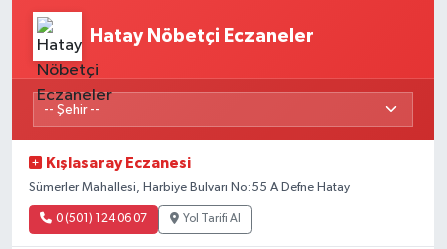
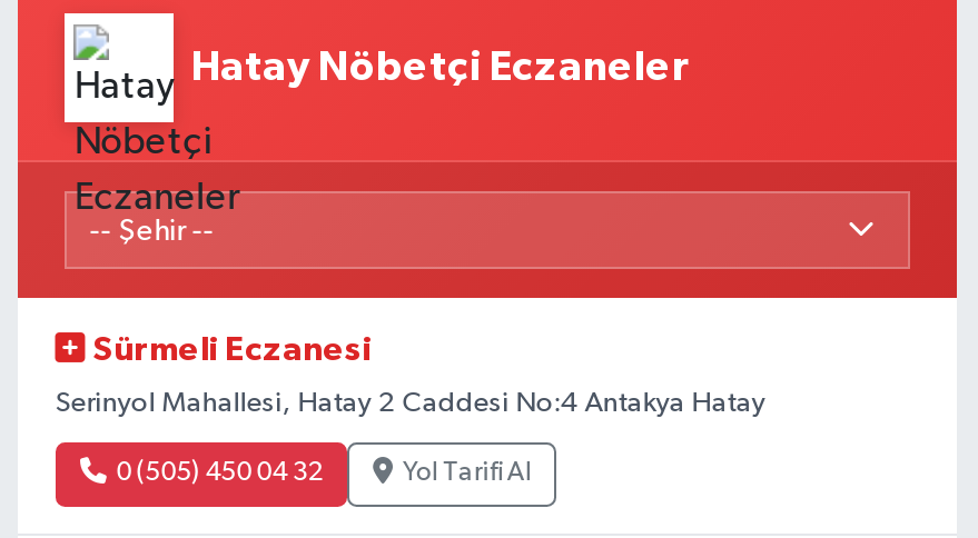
[46,156,191,171] Kışlasaray Eczanesi -> [93,333,372,366] Sürmeli Eczanesi
[29,181,350,194] Sümerler Mahallesi, Harbiye Bulvarı No:55 A Defne Hatay -> [55,389,765,418] Serinyol Mahallesi, Hatay 2 Caddesi No:4 Antakya Hatay
[56,213,147,225] 0 (501) 124 06 07 -> [116,459,323,486] 0 (505) 450 04 32

